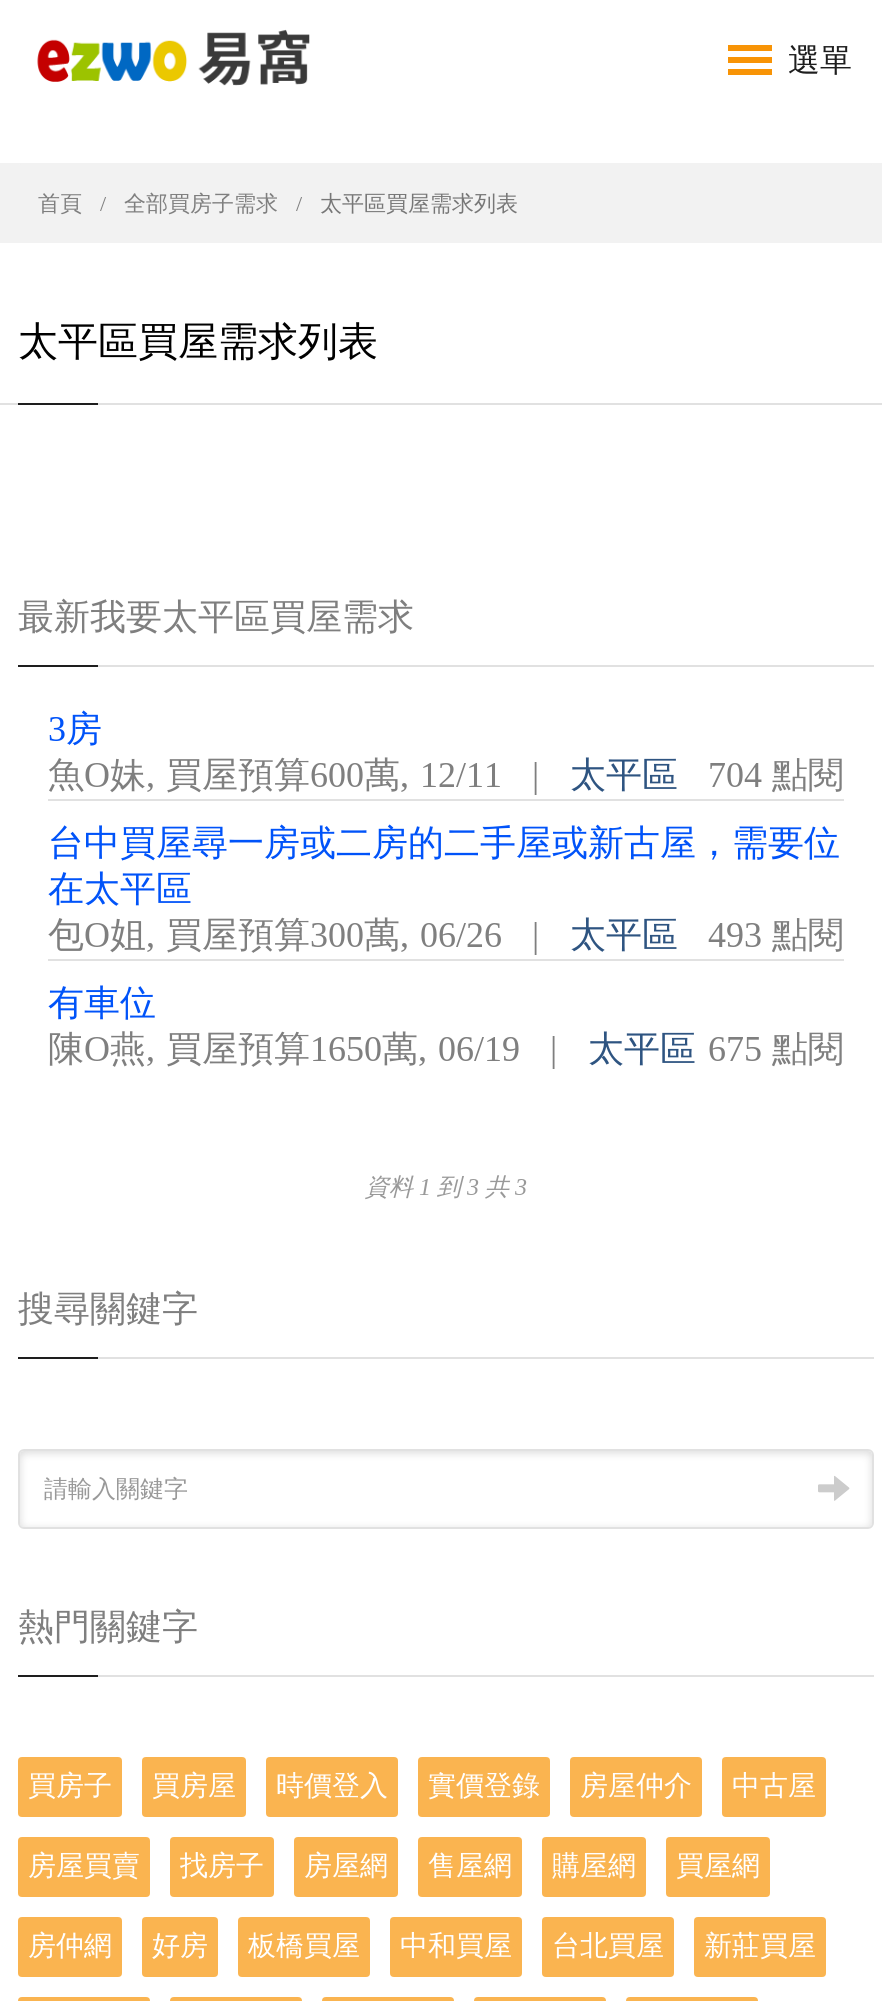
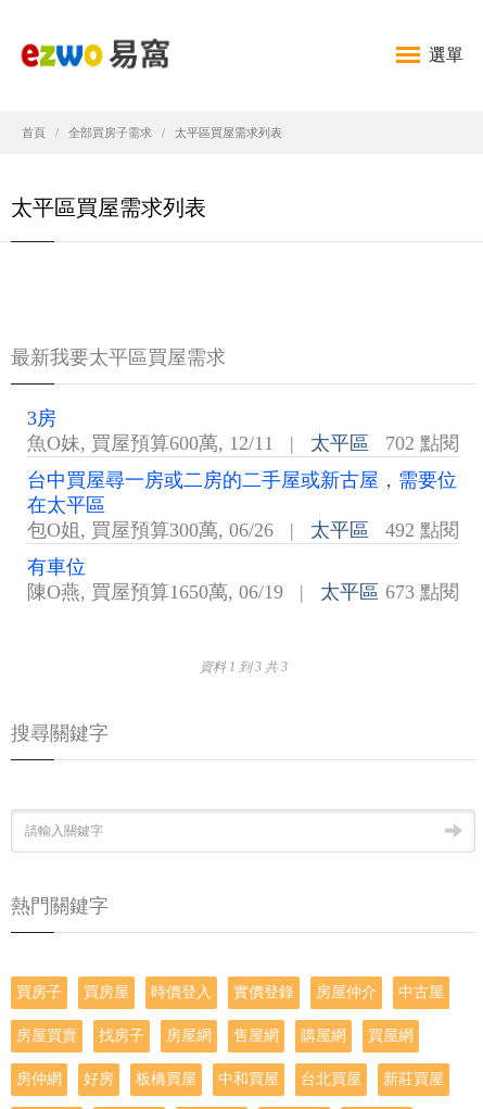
[708,755,844,795] 704 點閱 -> [385,432,459,454] 702 點閱
[708,915,844,955] 493 點閱 -> [385,519,459,541] 492 點閱
[588,1029,844,1069] 太平區 675 點閱 -> [320,581,459,603] 太平區 673 點閱

